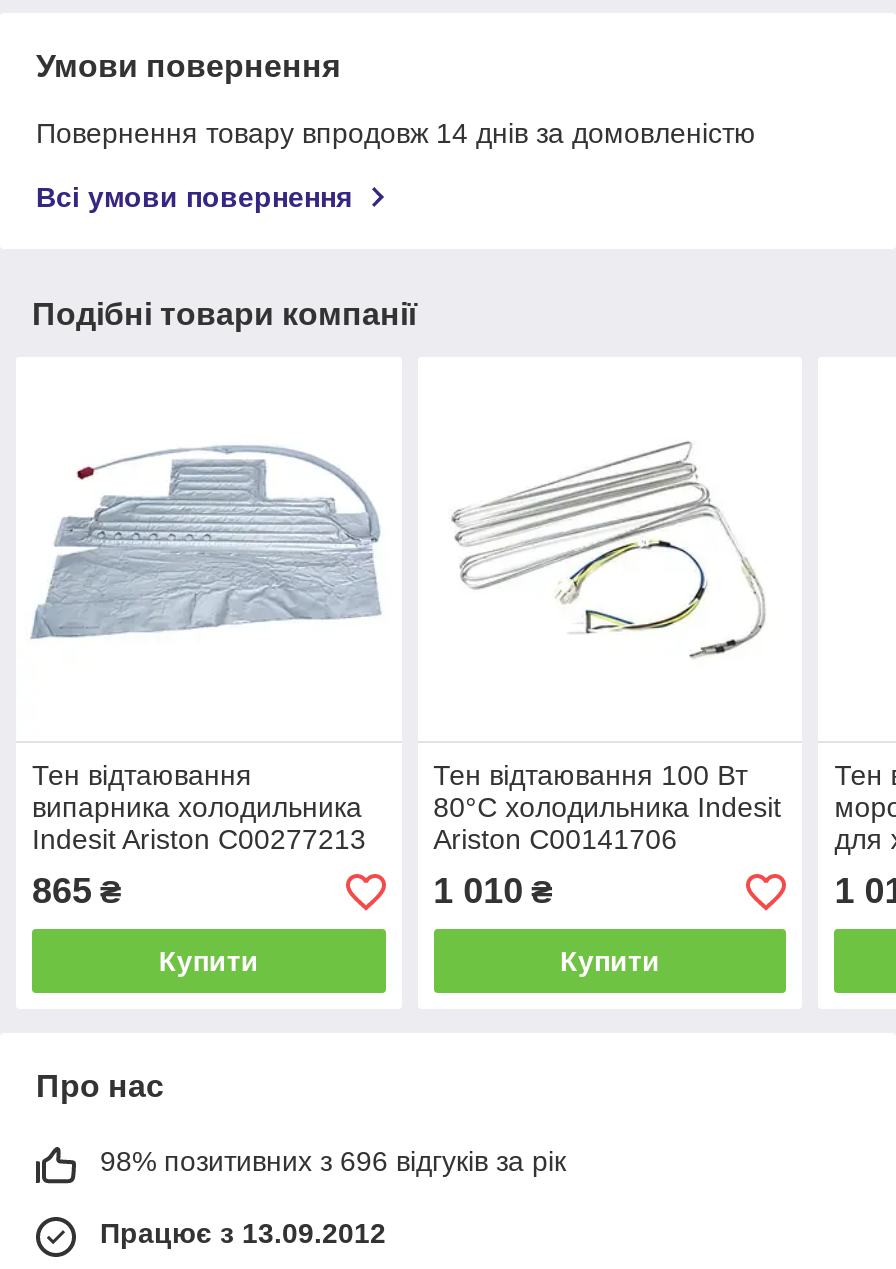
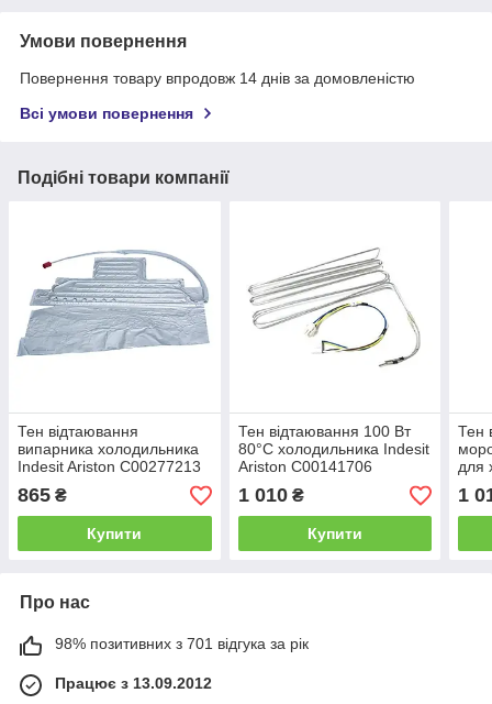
[100,1146,566,1178] 98% позитивних з 696 відгуків за рік -> [55,635,309,653] 98% позитивних з 701 відгука за рік

